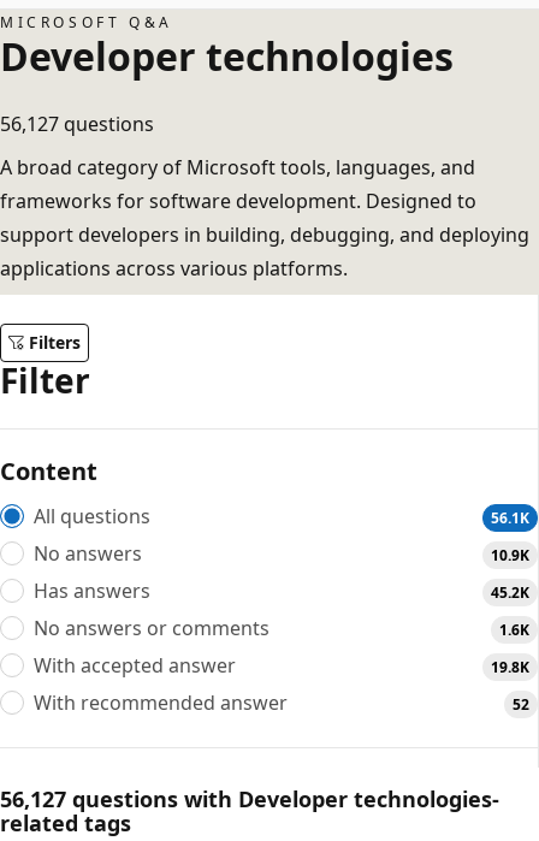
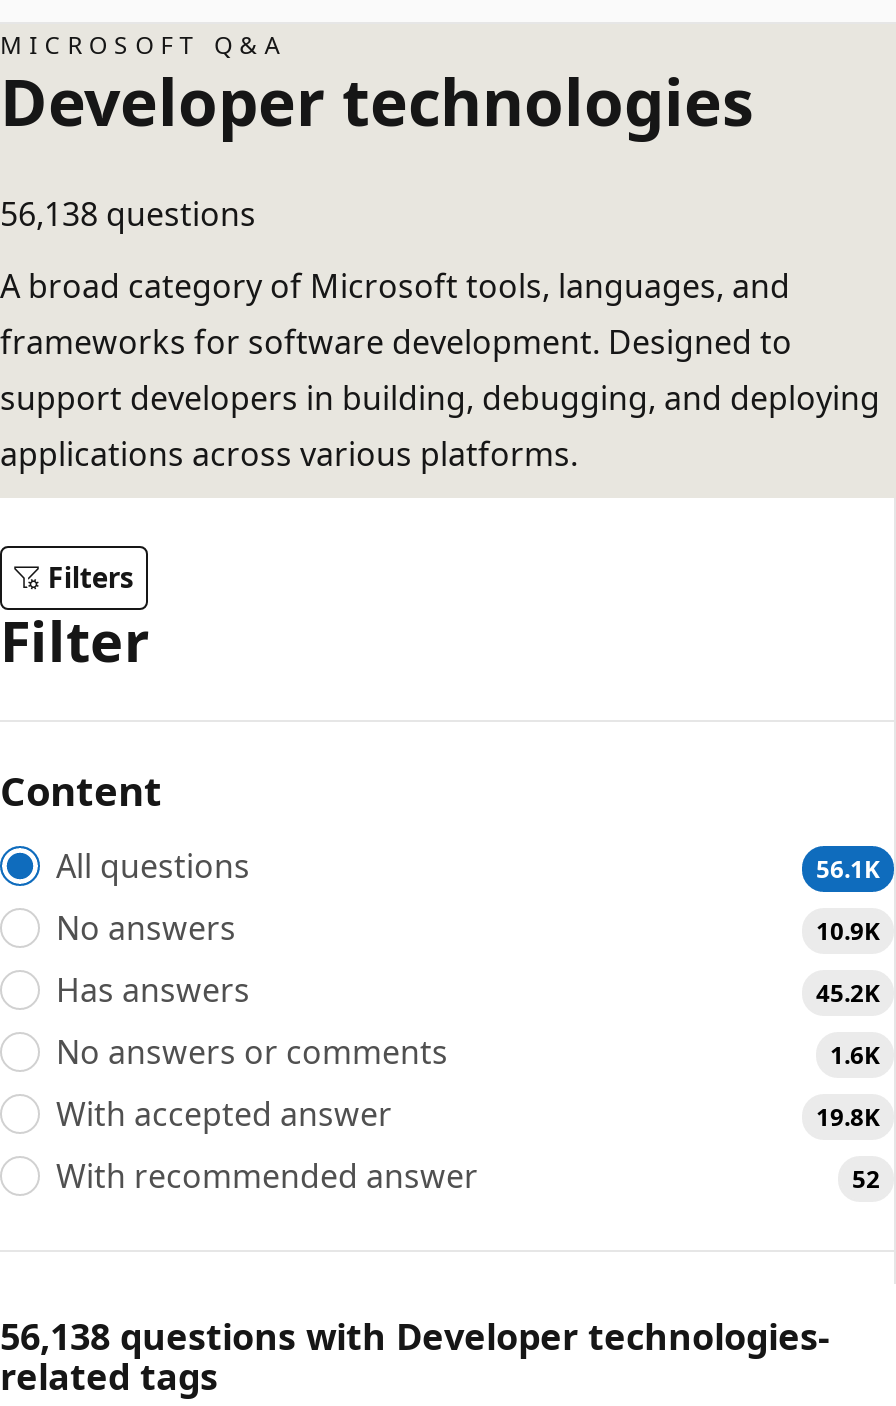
[0,111,154,137] 56,127 questions -> [0,192,256,236] 56,138 questions
[0,784,499,813] 56,127 questions with Developer technologies- -> [0,1311,830,1359] 56,138 questions with Developer technologies-

